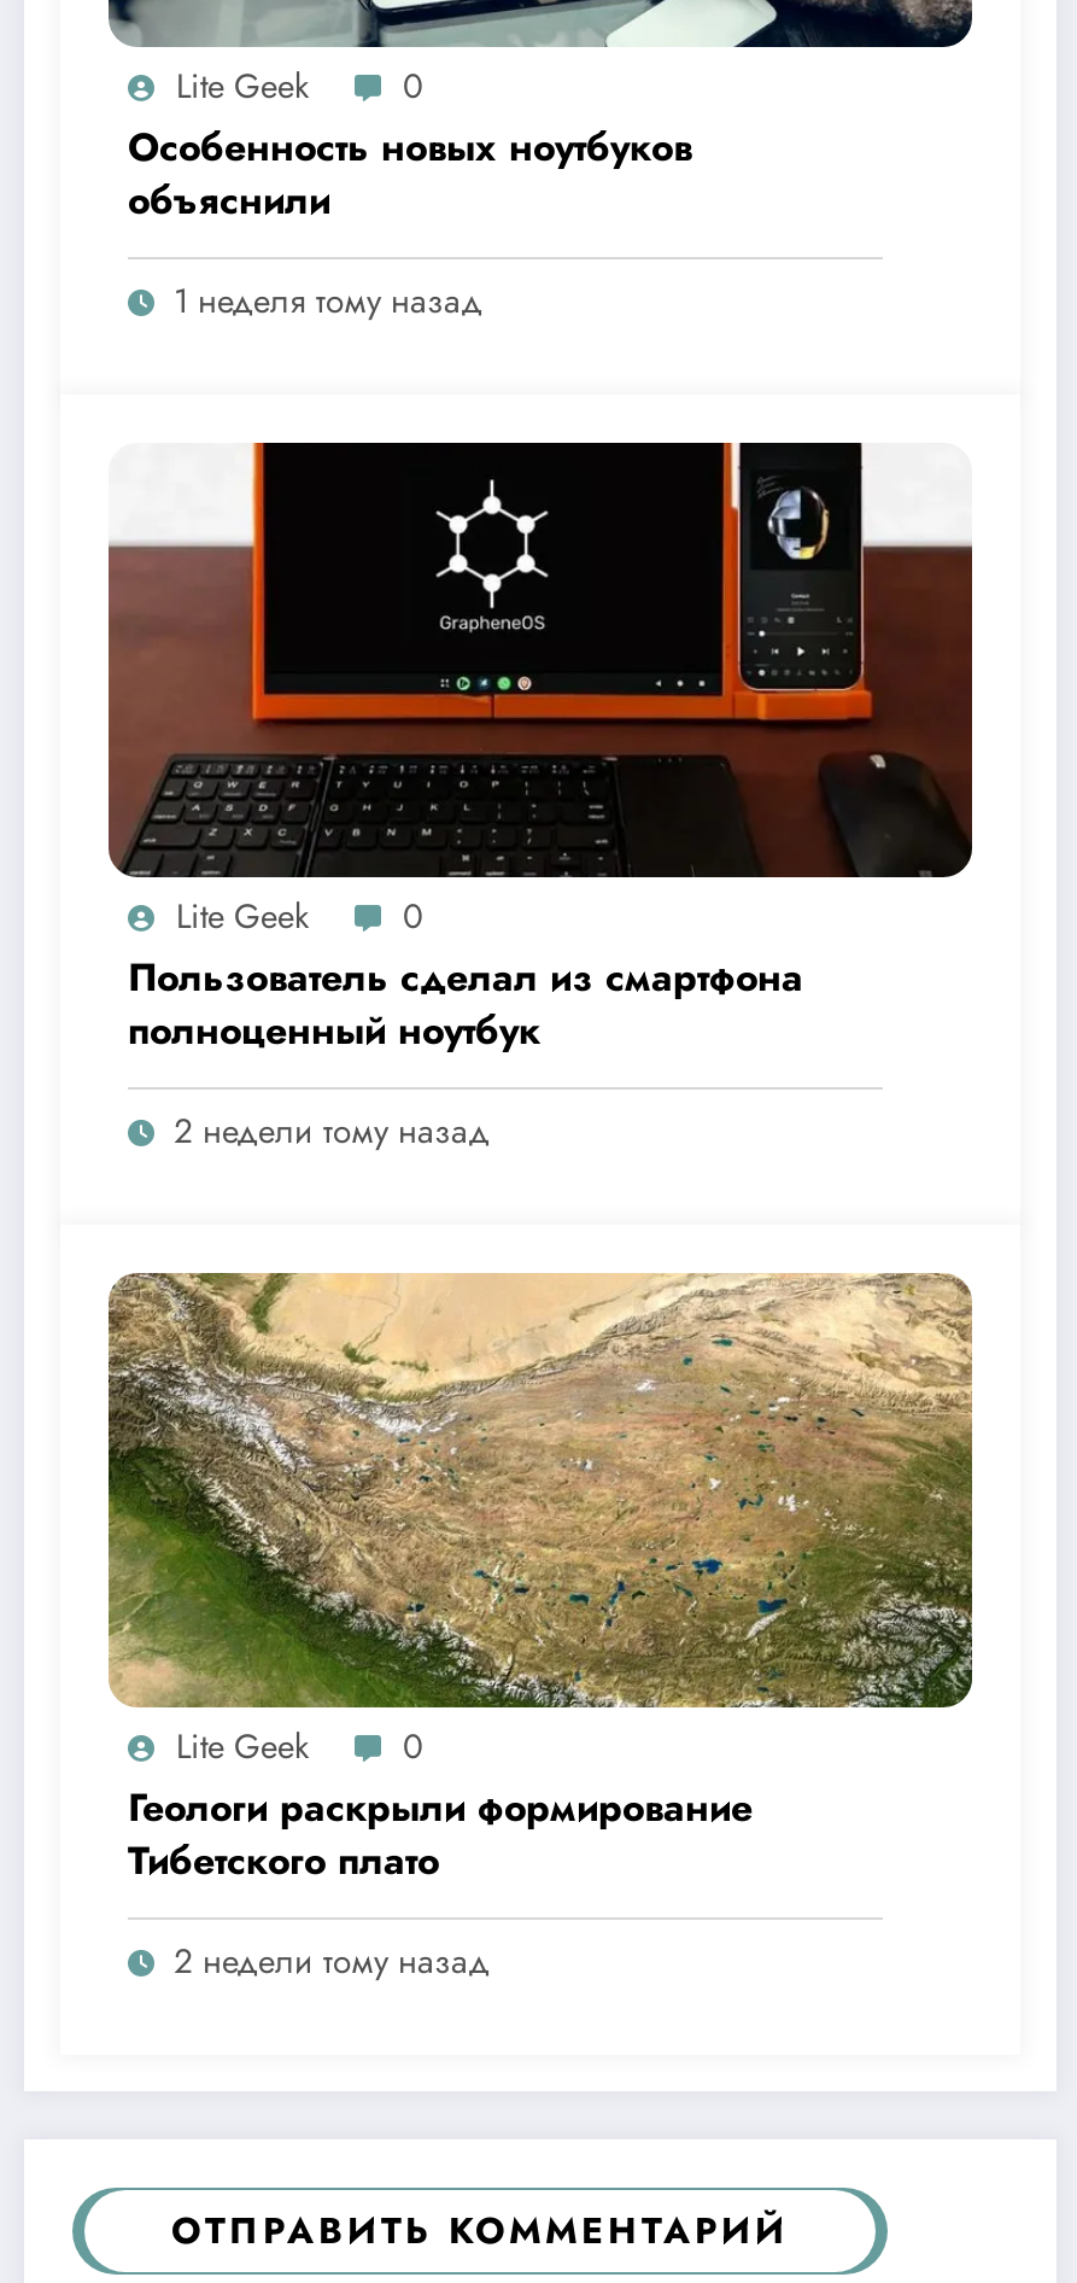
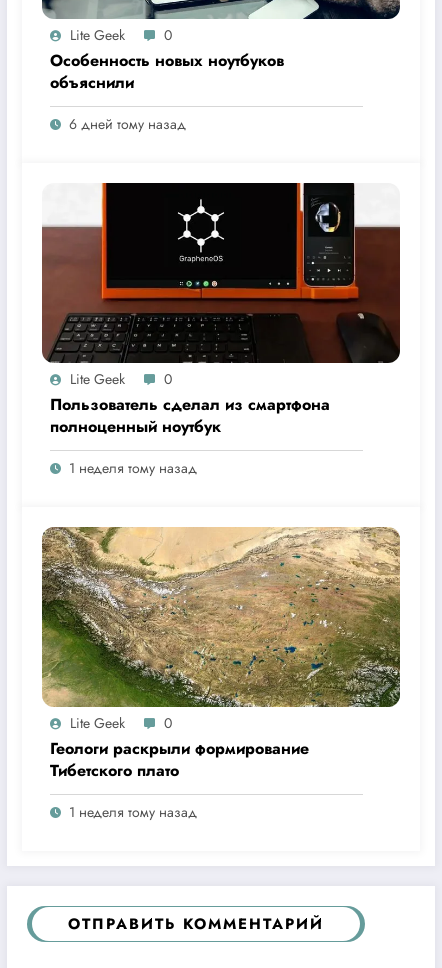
[174,276,482,324] 1 неделя тому назад -> [69,114,186,134] 6 дней тому назад
[174,1106,490,1154] 2 недели тому назад -> [69,458,197,478] 1 неделя тому назад
[174,1936,490,1984] 2 недели тому назад -> [69,802,197,822] 1 неделя тому назад

